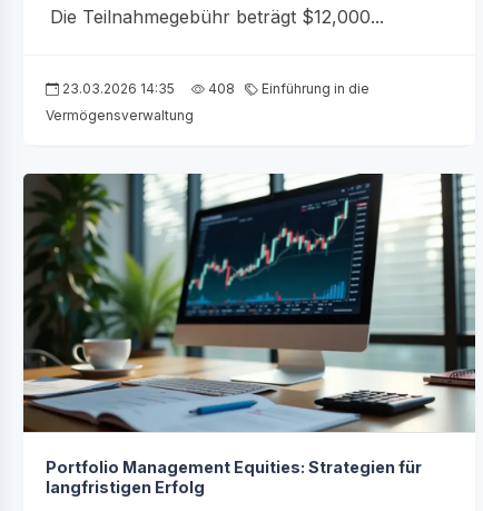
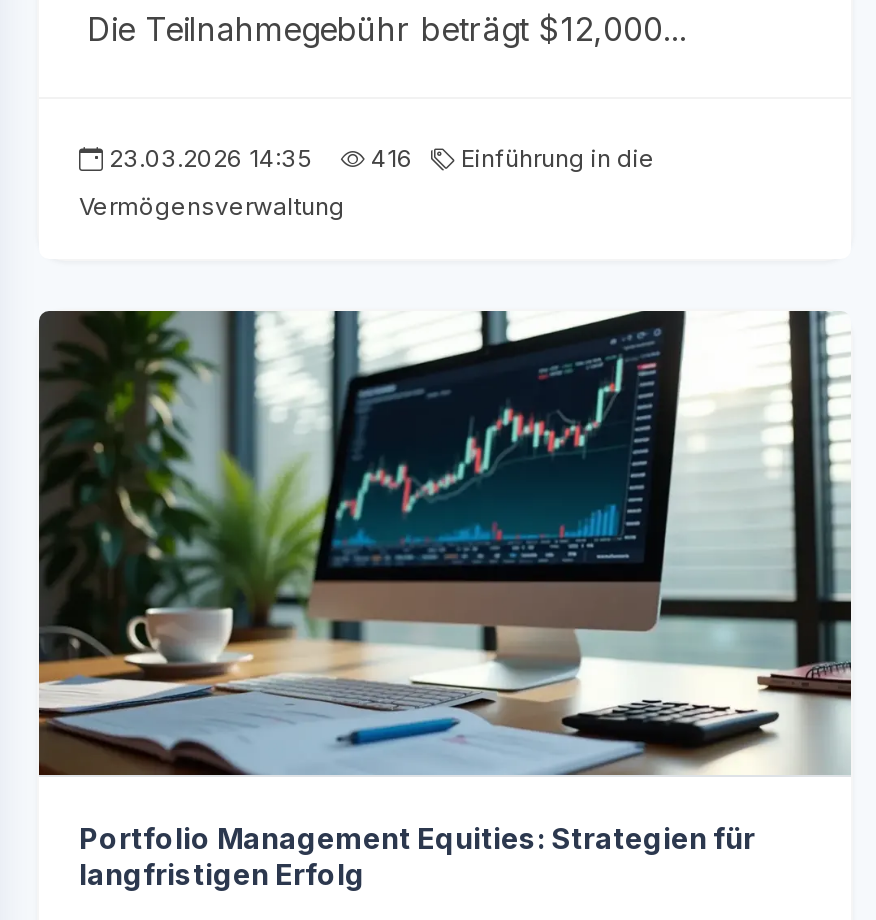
[59,80,369,97] 23.03.2026 14:35 408 Einführung in die -> [103,143,655,173] 23.03.2026 14:35 416 Einführung in die

